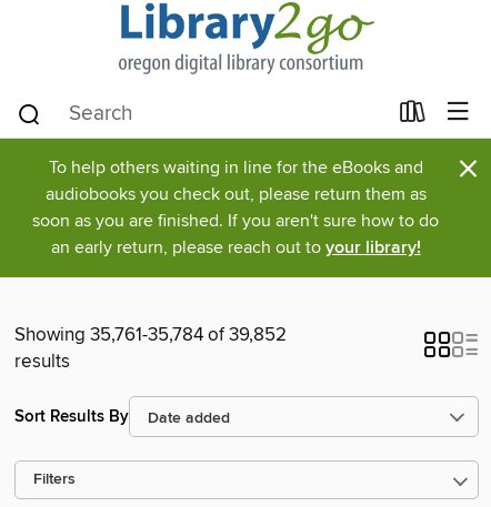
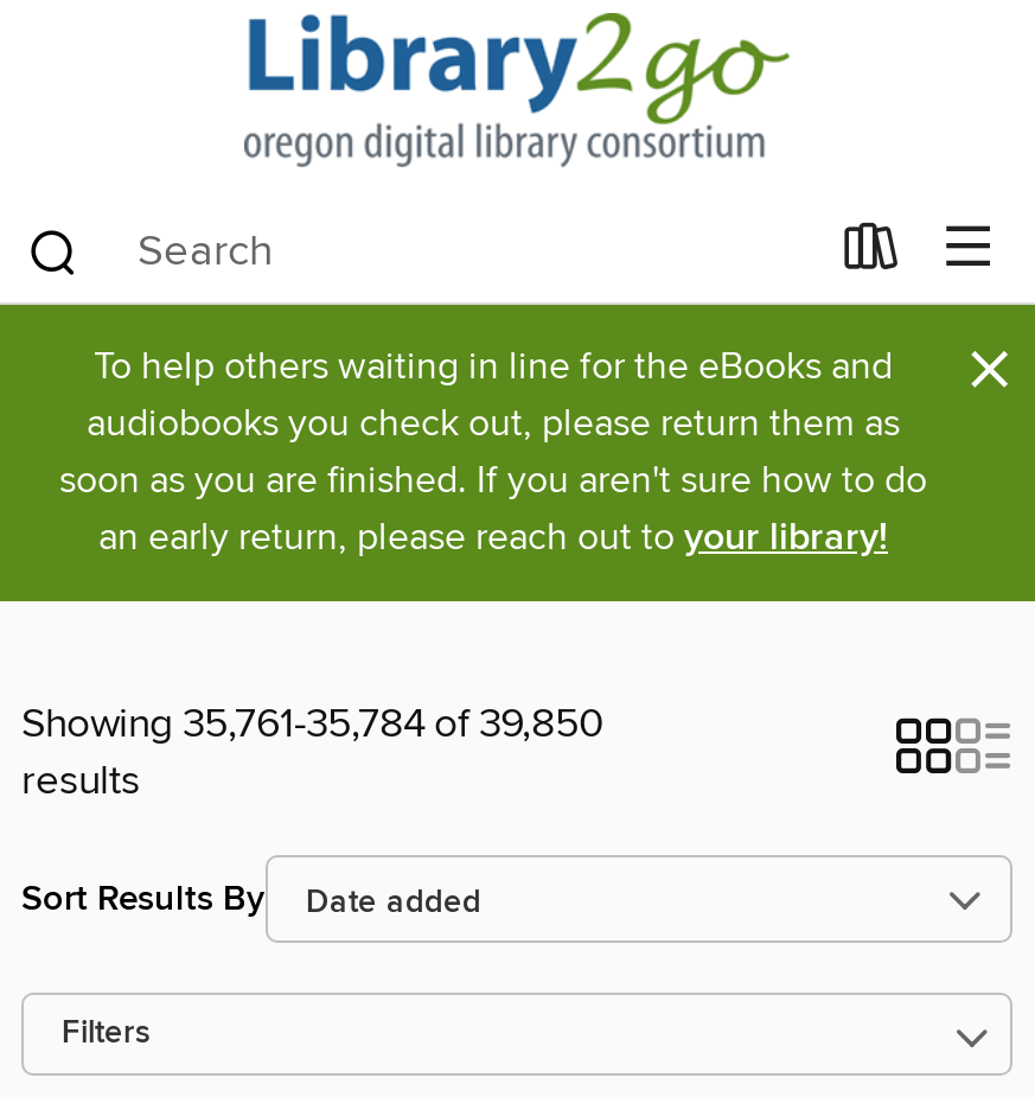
[14,323,287,347] Showing 35,761-35,784 of 39,852 -> [21,699,602,751] Showing 35,761-35,784 of 39,850

